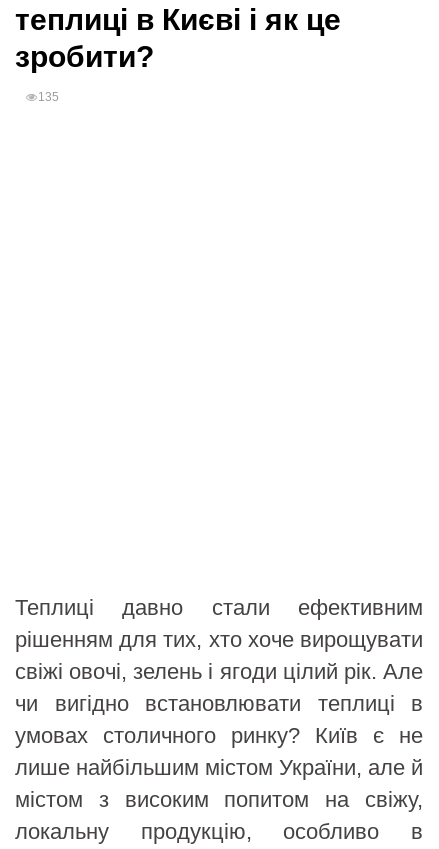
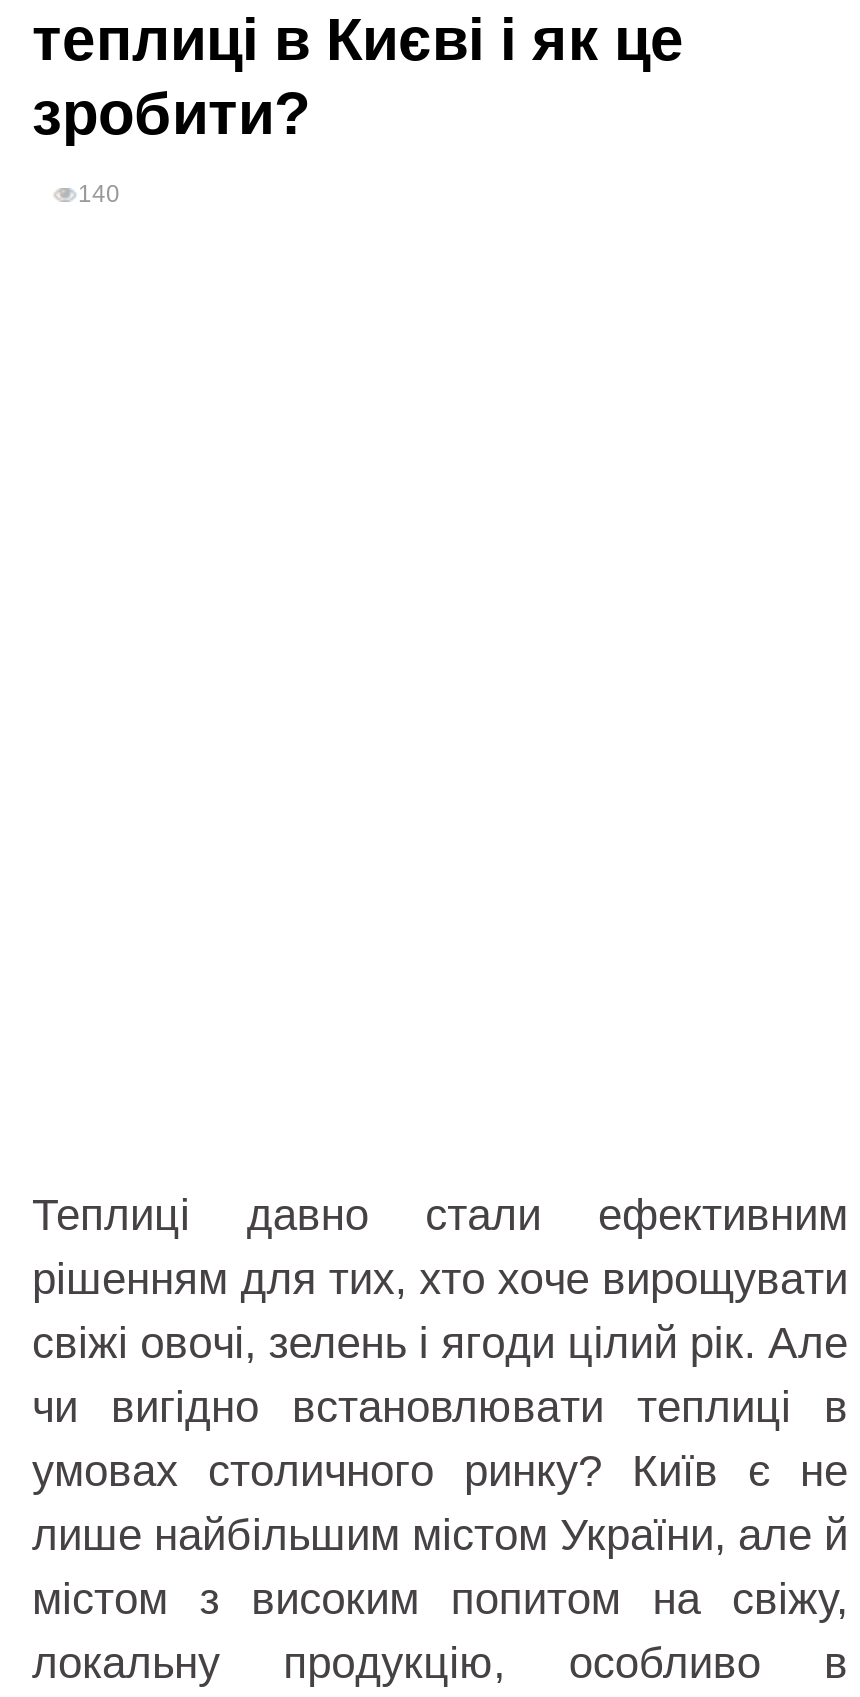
[38,90,59,104] 135 -> [78,180,120,208] 140

